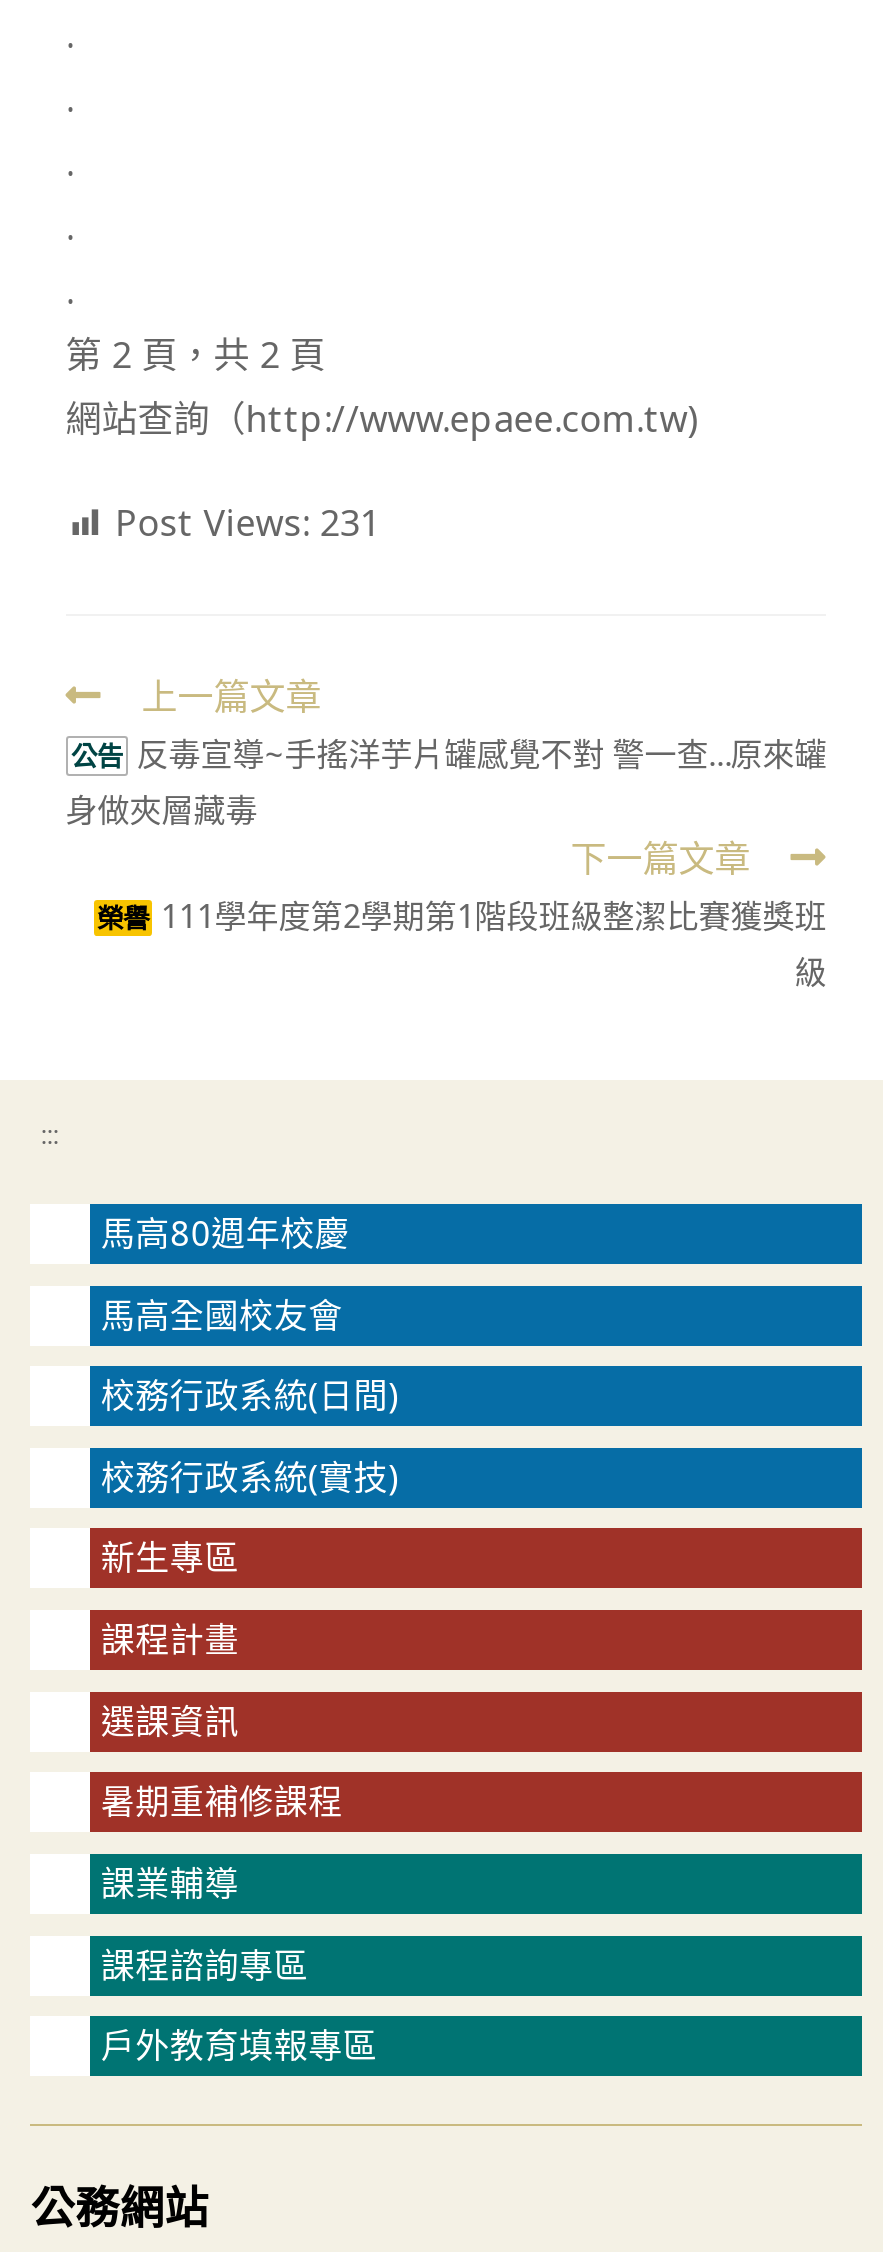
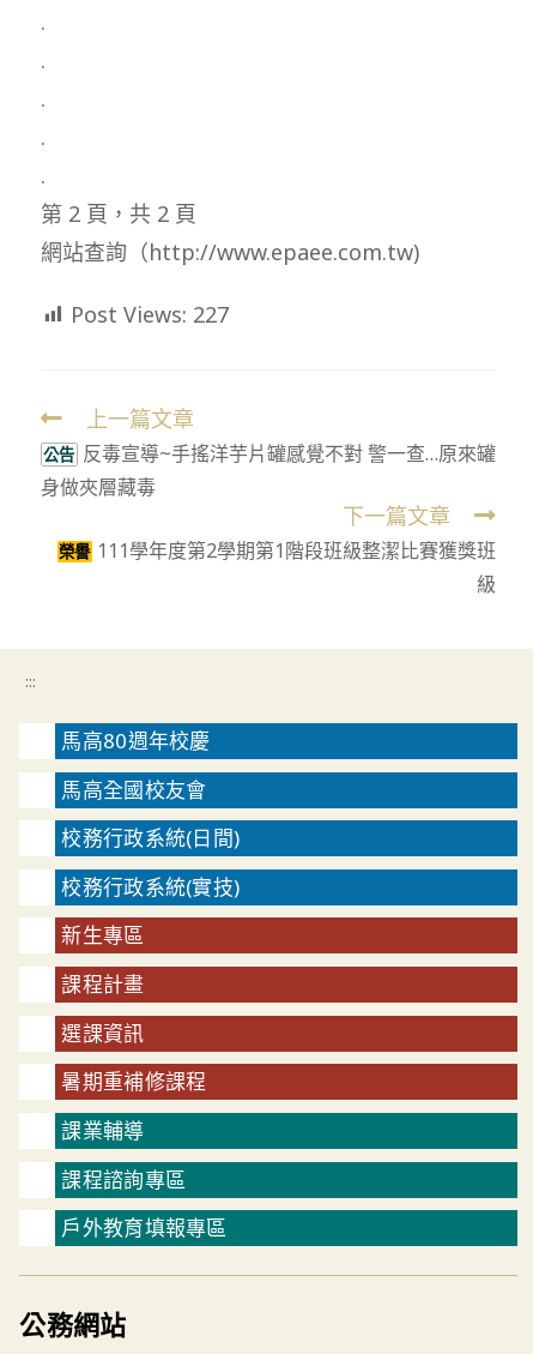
[116,497,380,545] Post Views: 231 -> [70,299,229,328] Post Views: 227

